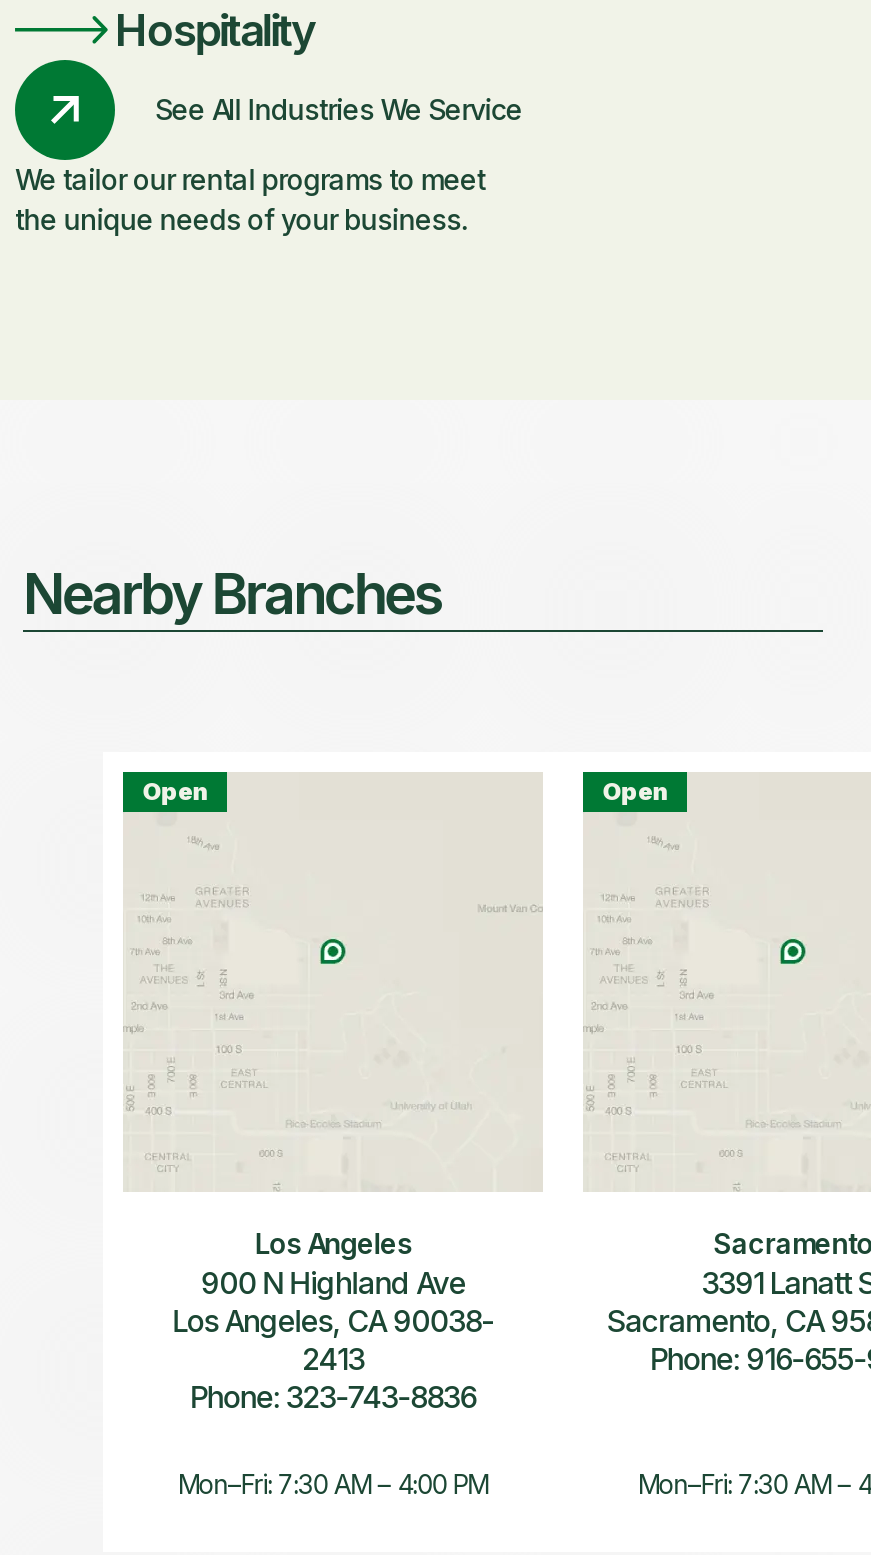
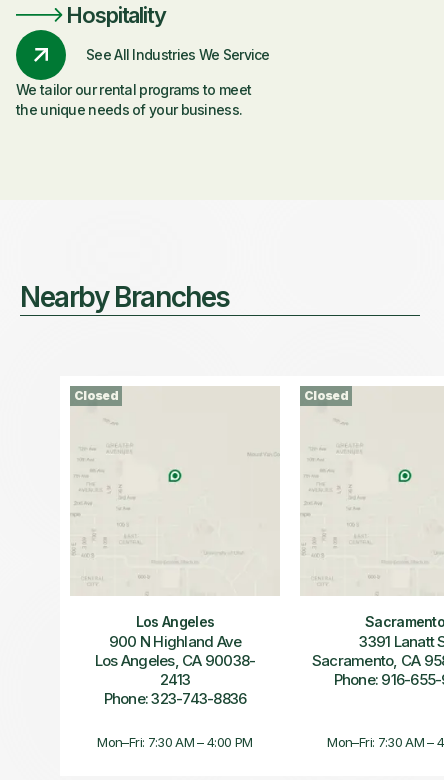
[142,776,208,806] Open -> [74,388,118,403] Closed
[602,776,668,806] Open -> [304,388,348,403] Closed

